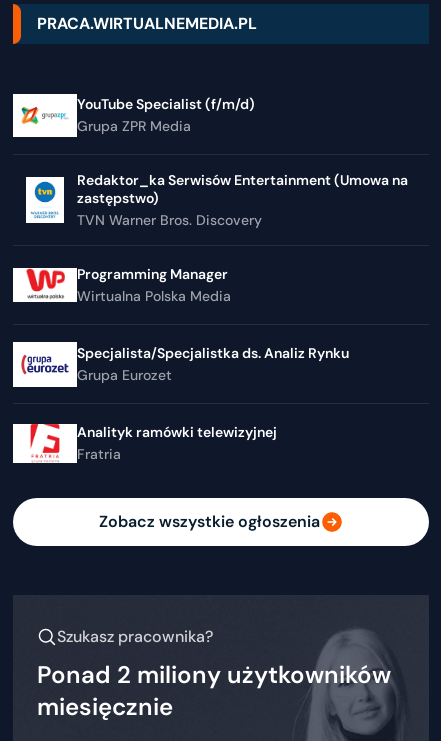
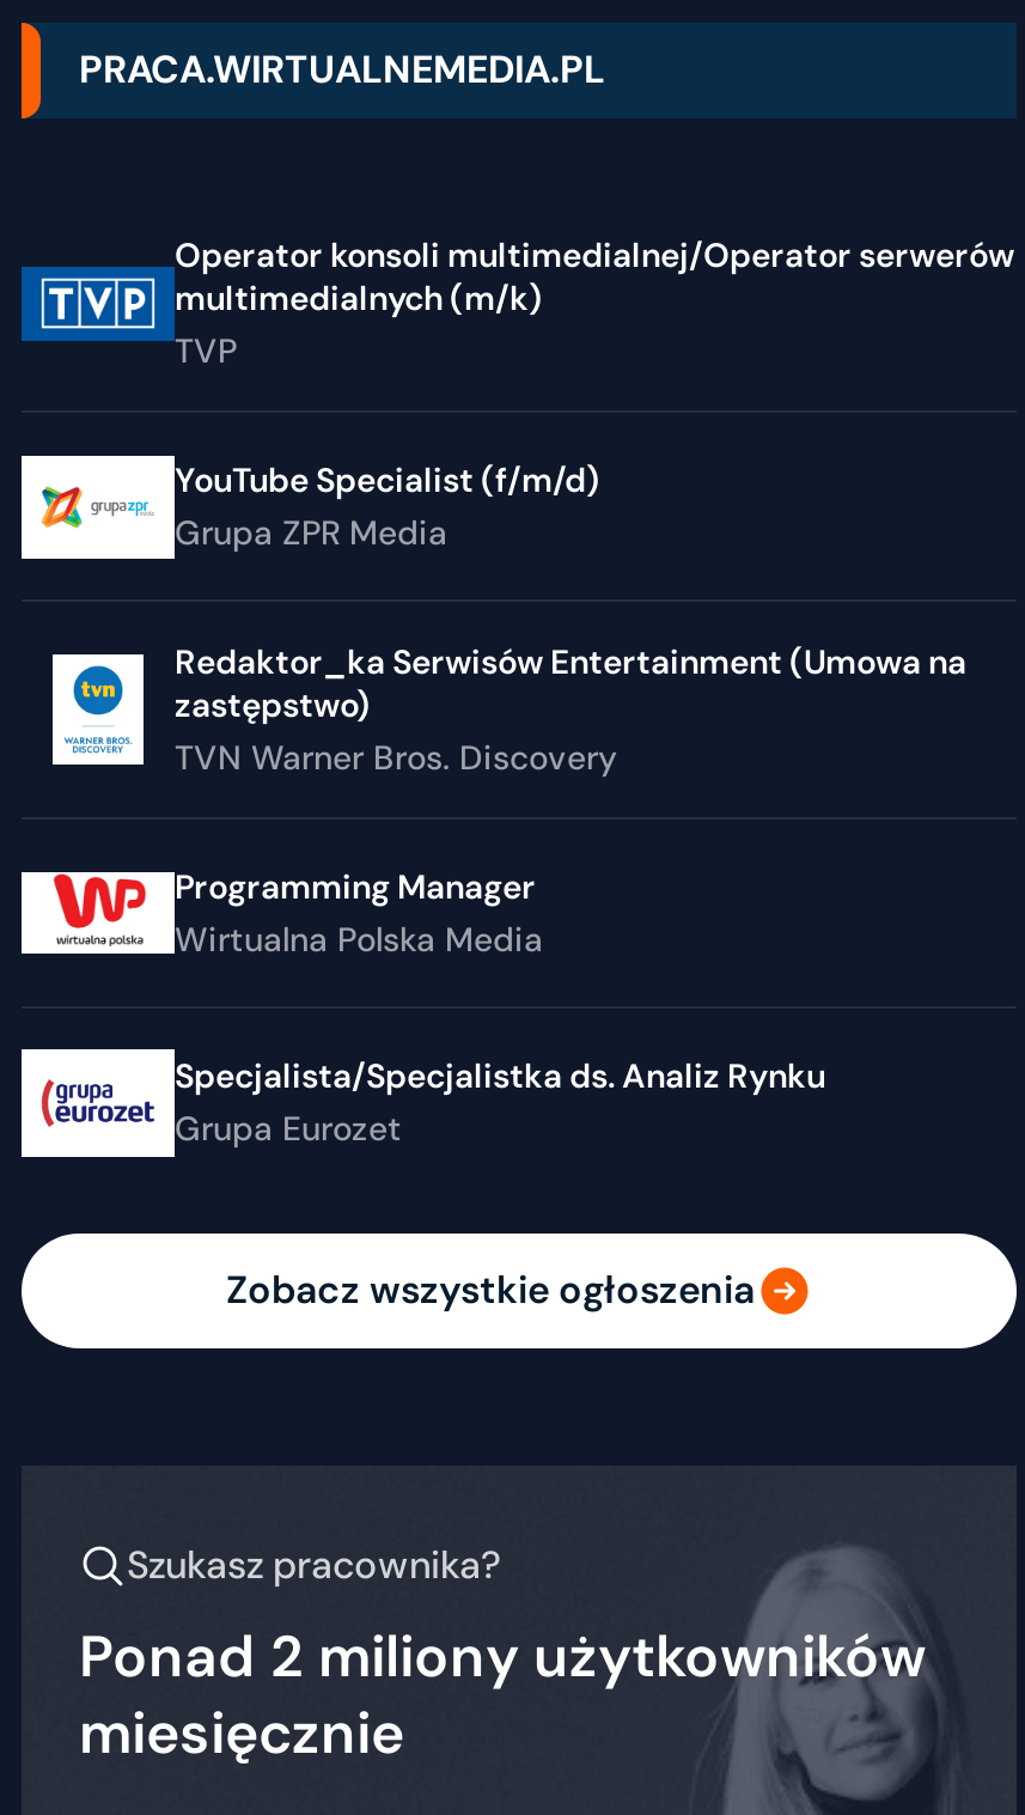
none -> [22,234,1014,373] [image] | Operator konsoli multimedialnej/Operator serwerów | multimedialnych (m/k) | TVP
moved [77,95,408,384] -> [175,459,966,1150]: YouTube Specialist (f/m/d) | Grupa ZPR Media | Redaktor_ka Serwisów Entertainment (Umowa na | ... | Specjalista/Specjalistka ds. Analiz Rynku | Grupa Eurozet
[13,421,280,466] [image] | Analityk ramówki telewizyjnej | Fratria -> none

